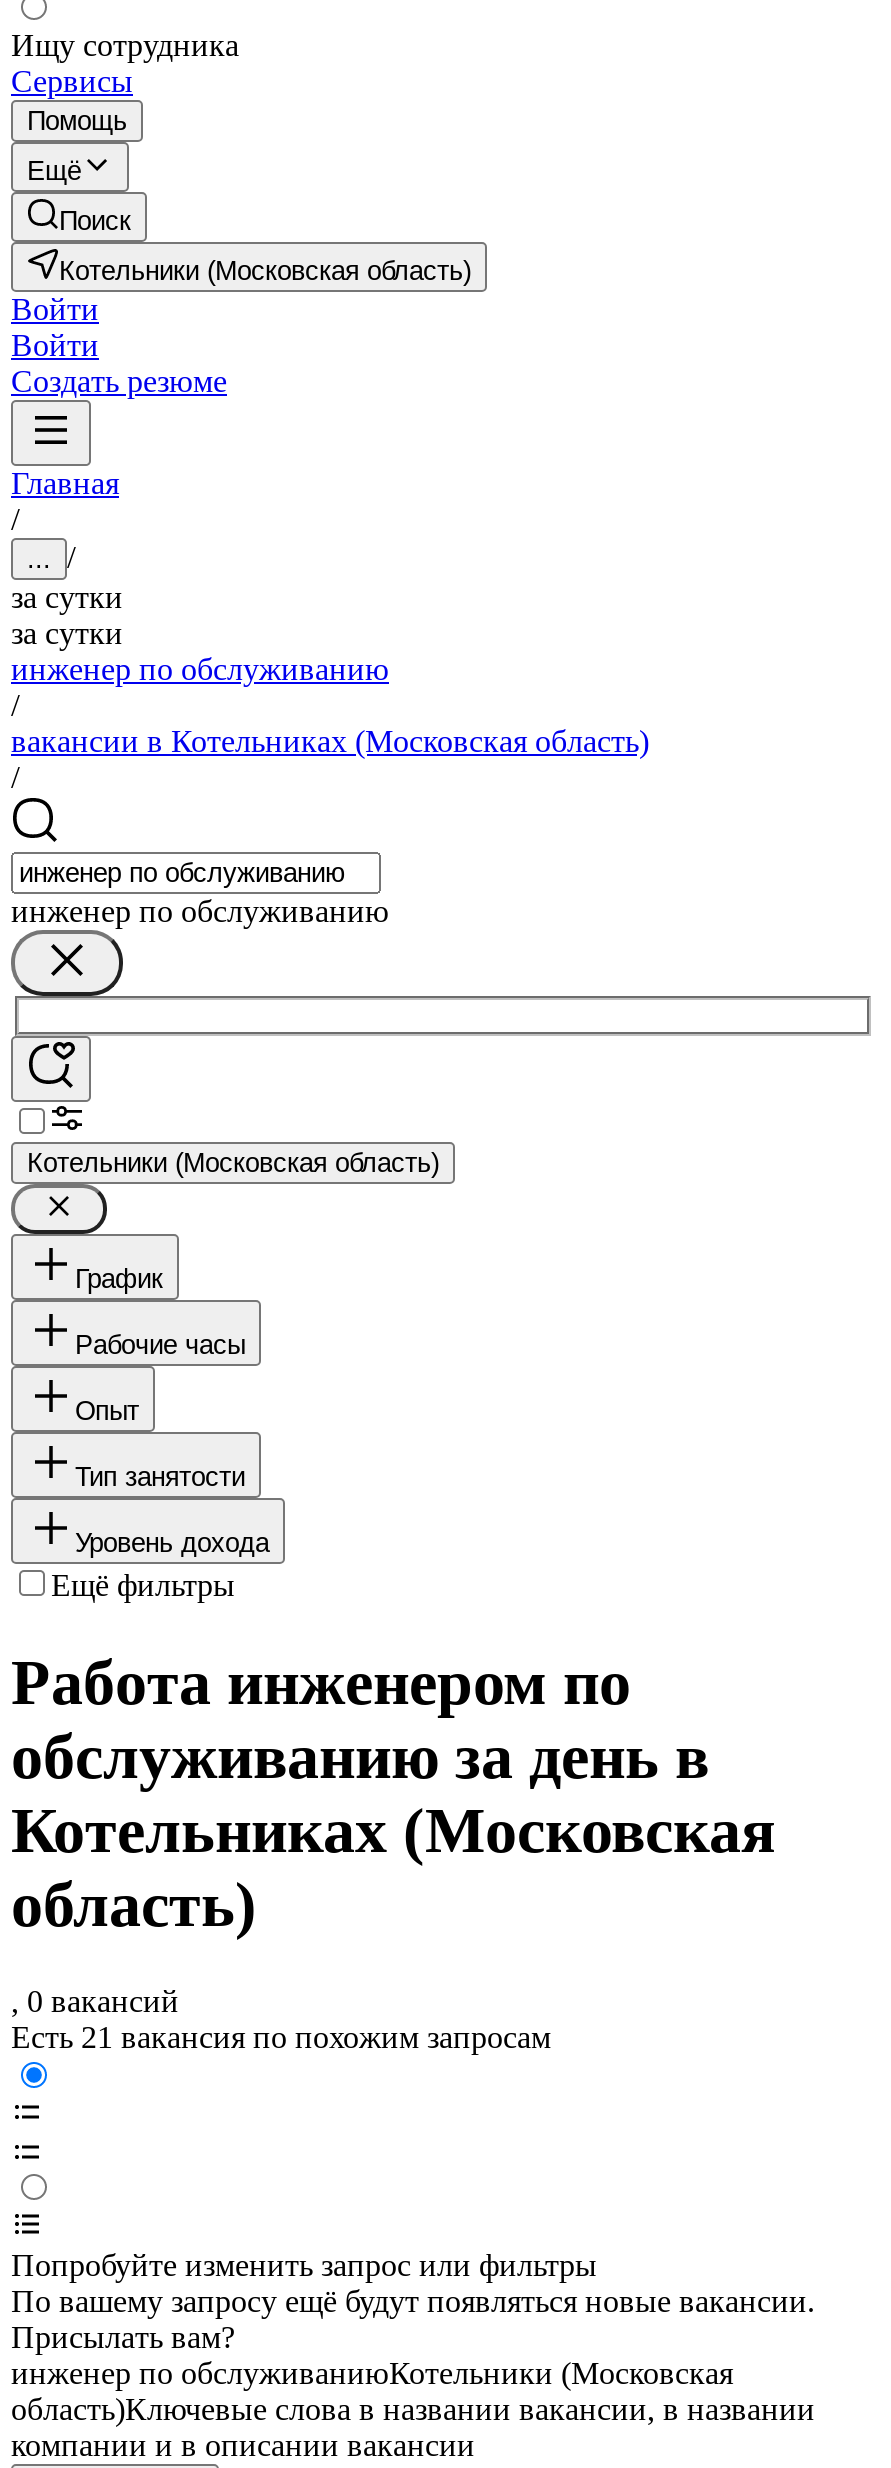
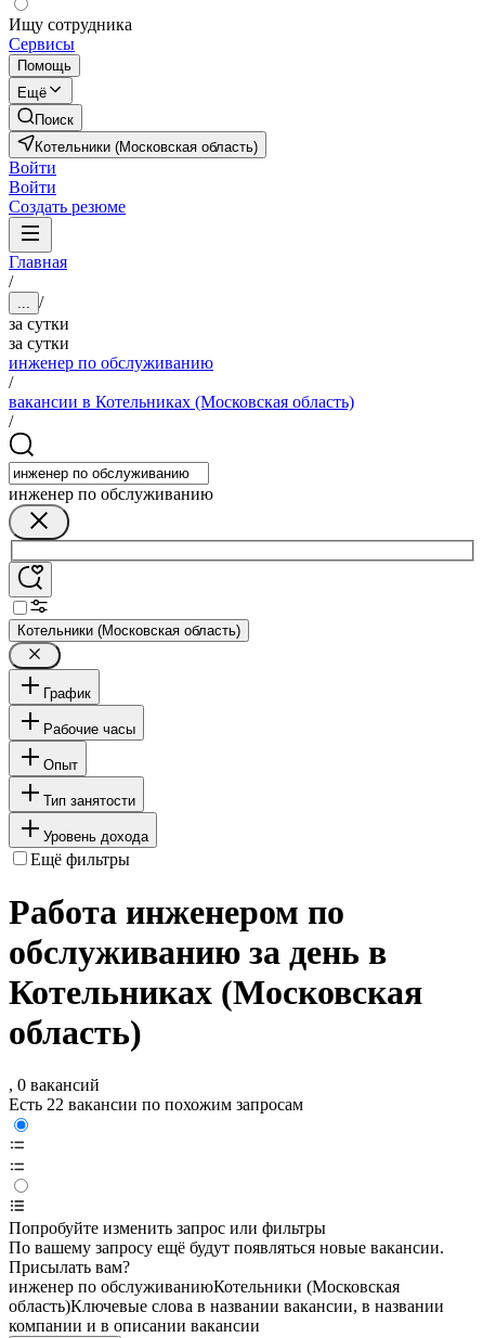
[11,2021,551,2055] Есть 21 вакансия по похожим запросам -> [9,1096,303,1114] Есть 22 вакансии по похожим запросам

